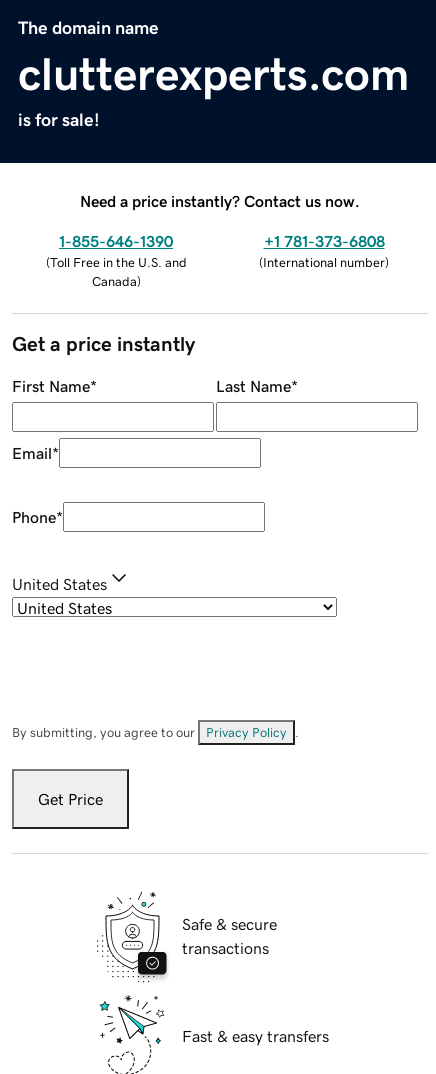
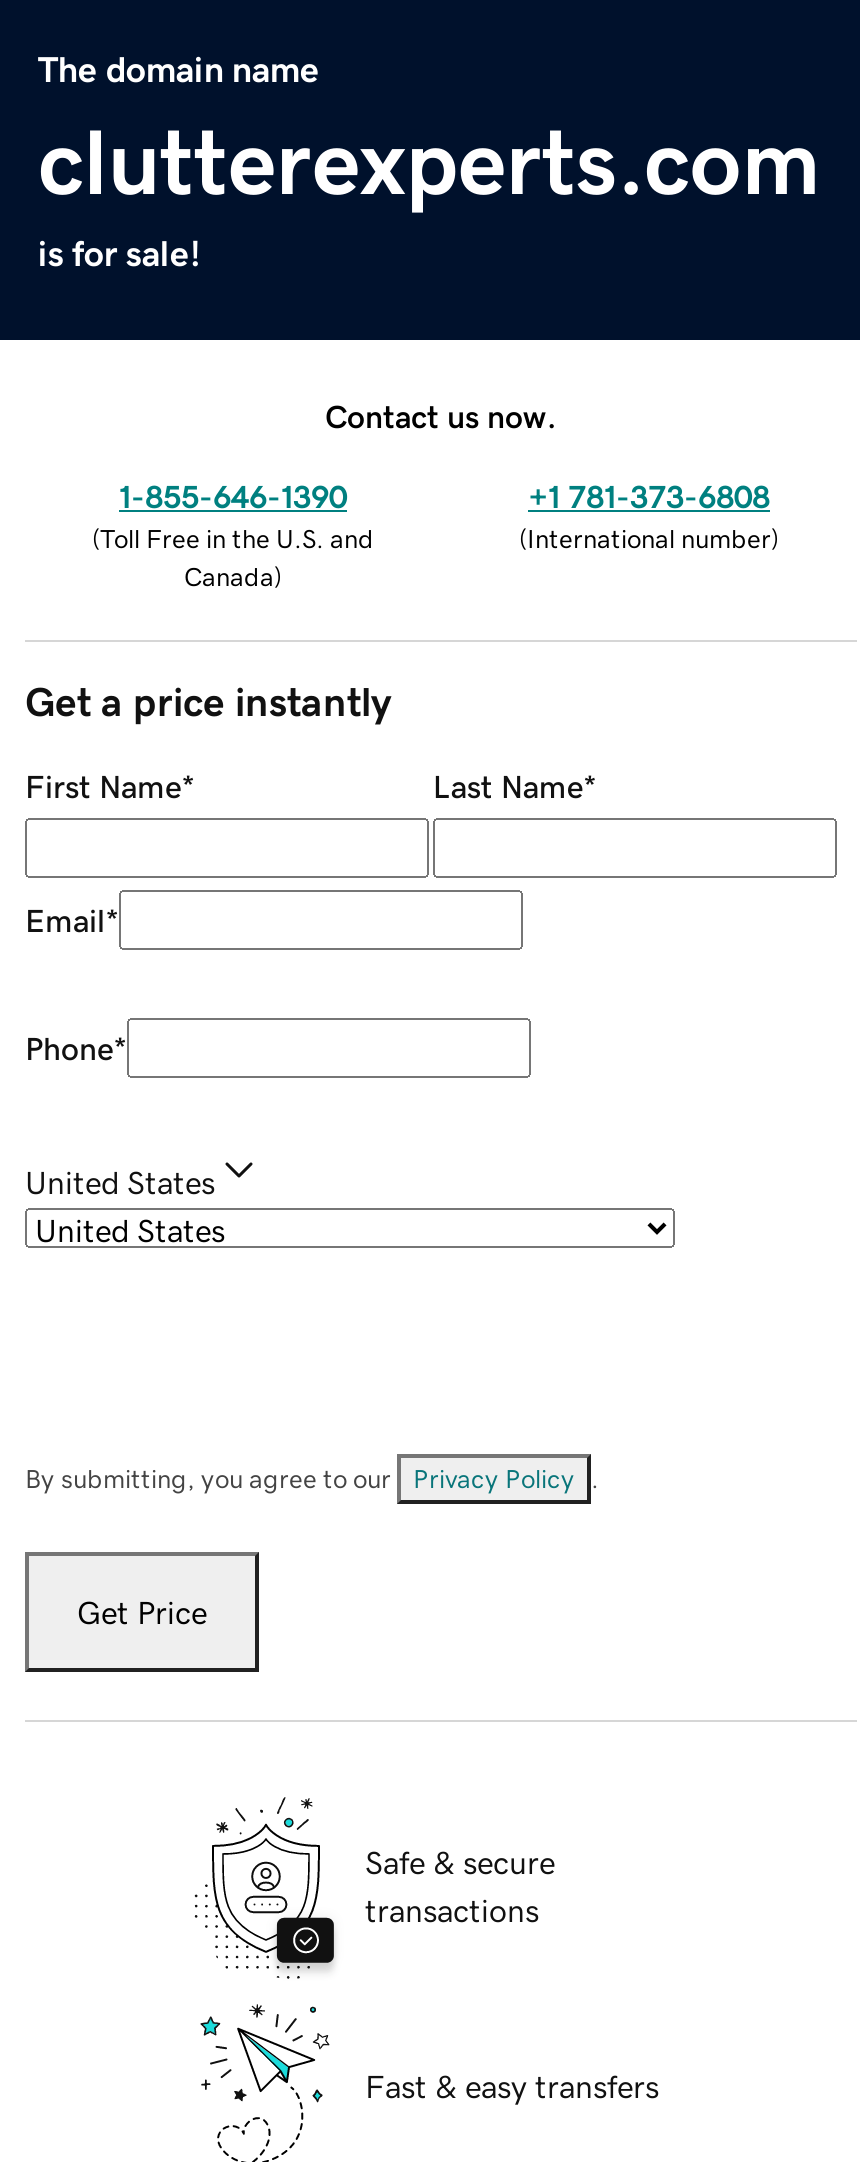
[80,193,360,209] Need a price instantly? Contact us now. -> [325,399,557,431] Contact us now.

